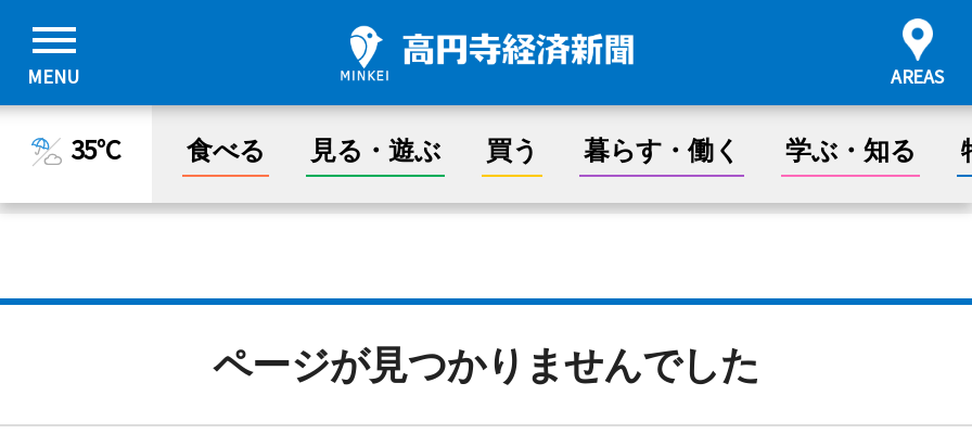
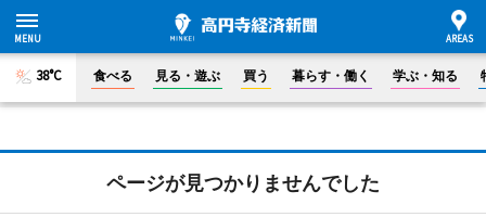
[71,132,123,169] 35°C -> [35,67,61,85] 38°C

